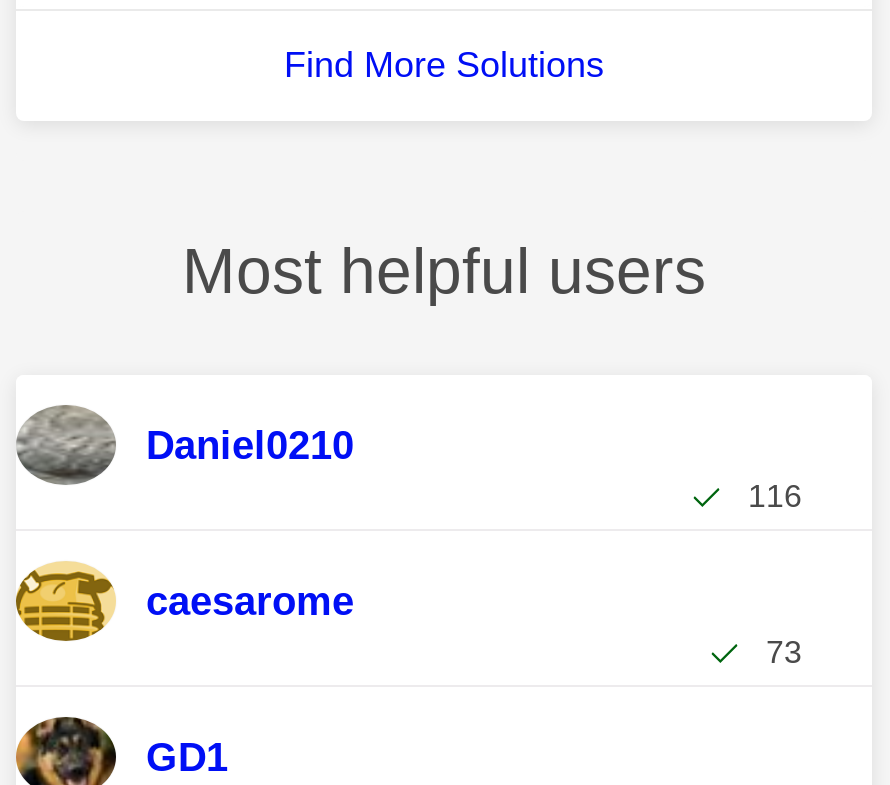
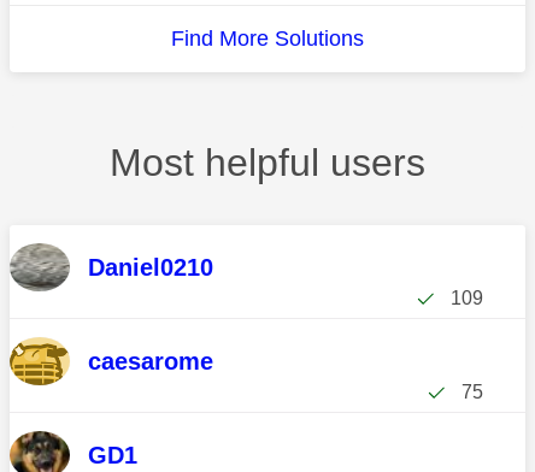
[740,479,802,513] 116 -> [446,288,483,308] 109
[758,635,802,669] 73 -> [457,382,483,402] 75

